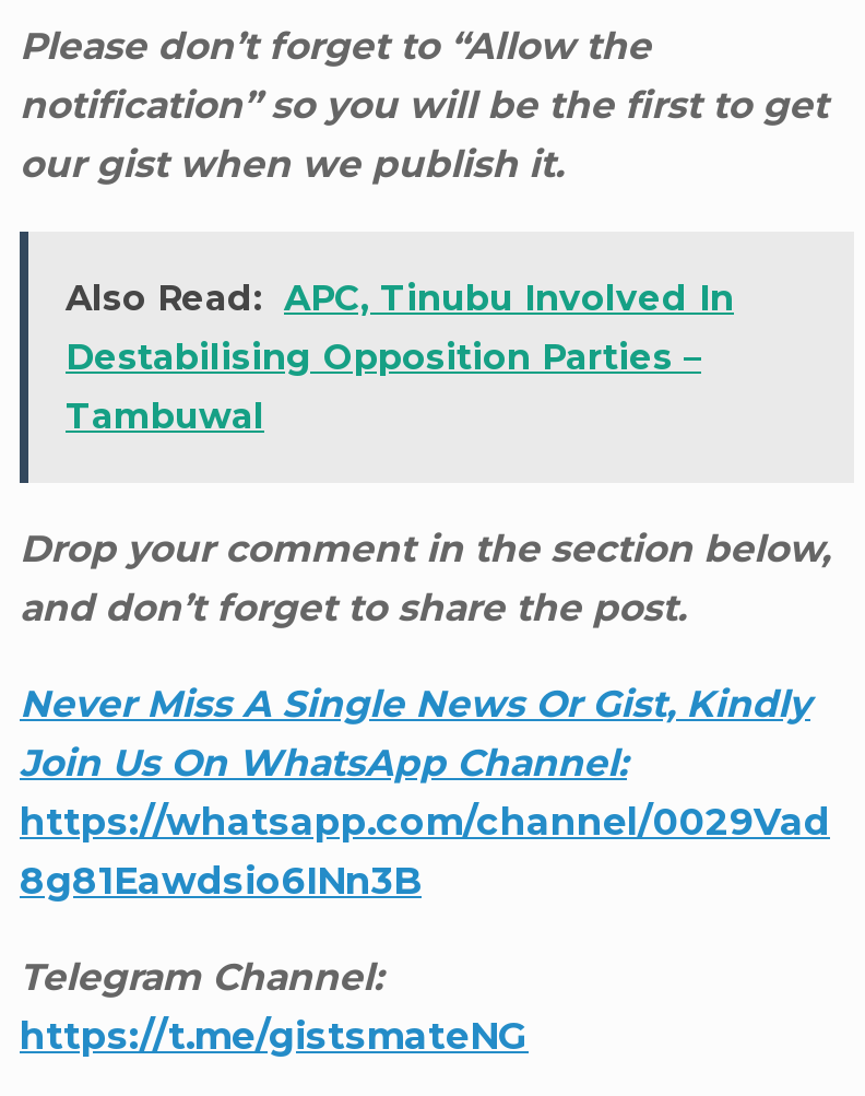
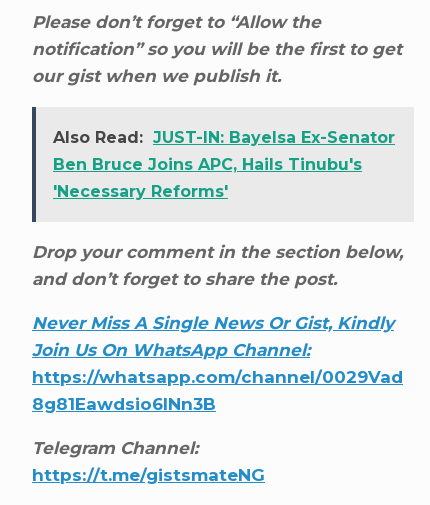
[66,277,734,436] Also Read: APC, Tinubu Involved In | Destabilising Opposition Parties – | Tambuwal -> [53,128,395,201] Also Read: JUST-IN: Bayelsa Ex-Senator | Ben Bruce Joins APC, Hails Tinubu's | 'Necessary Reforms'

